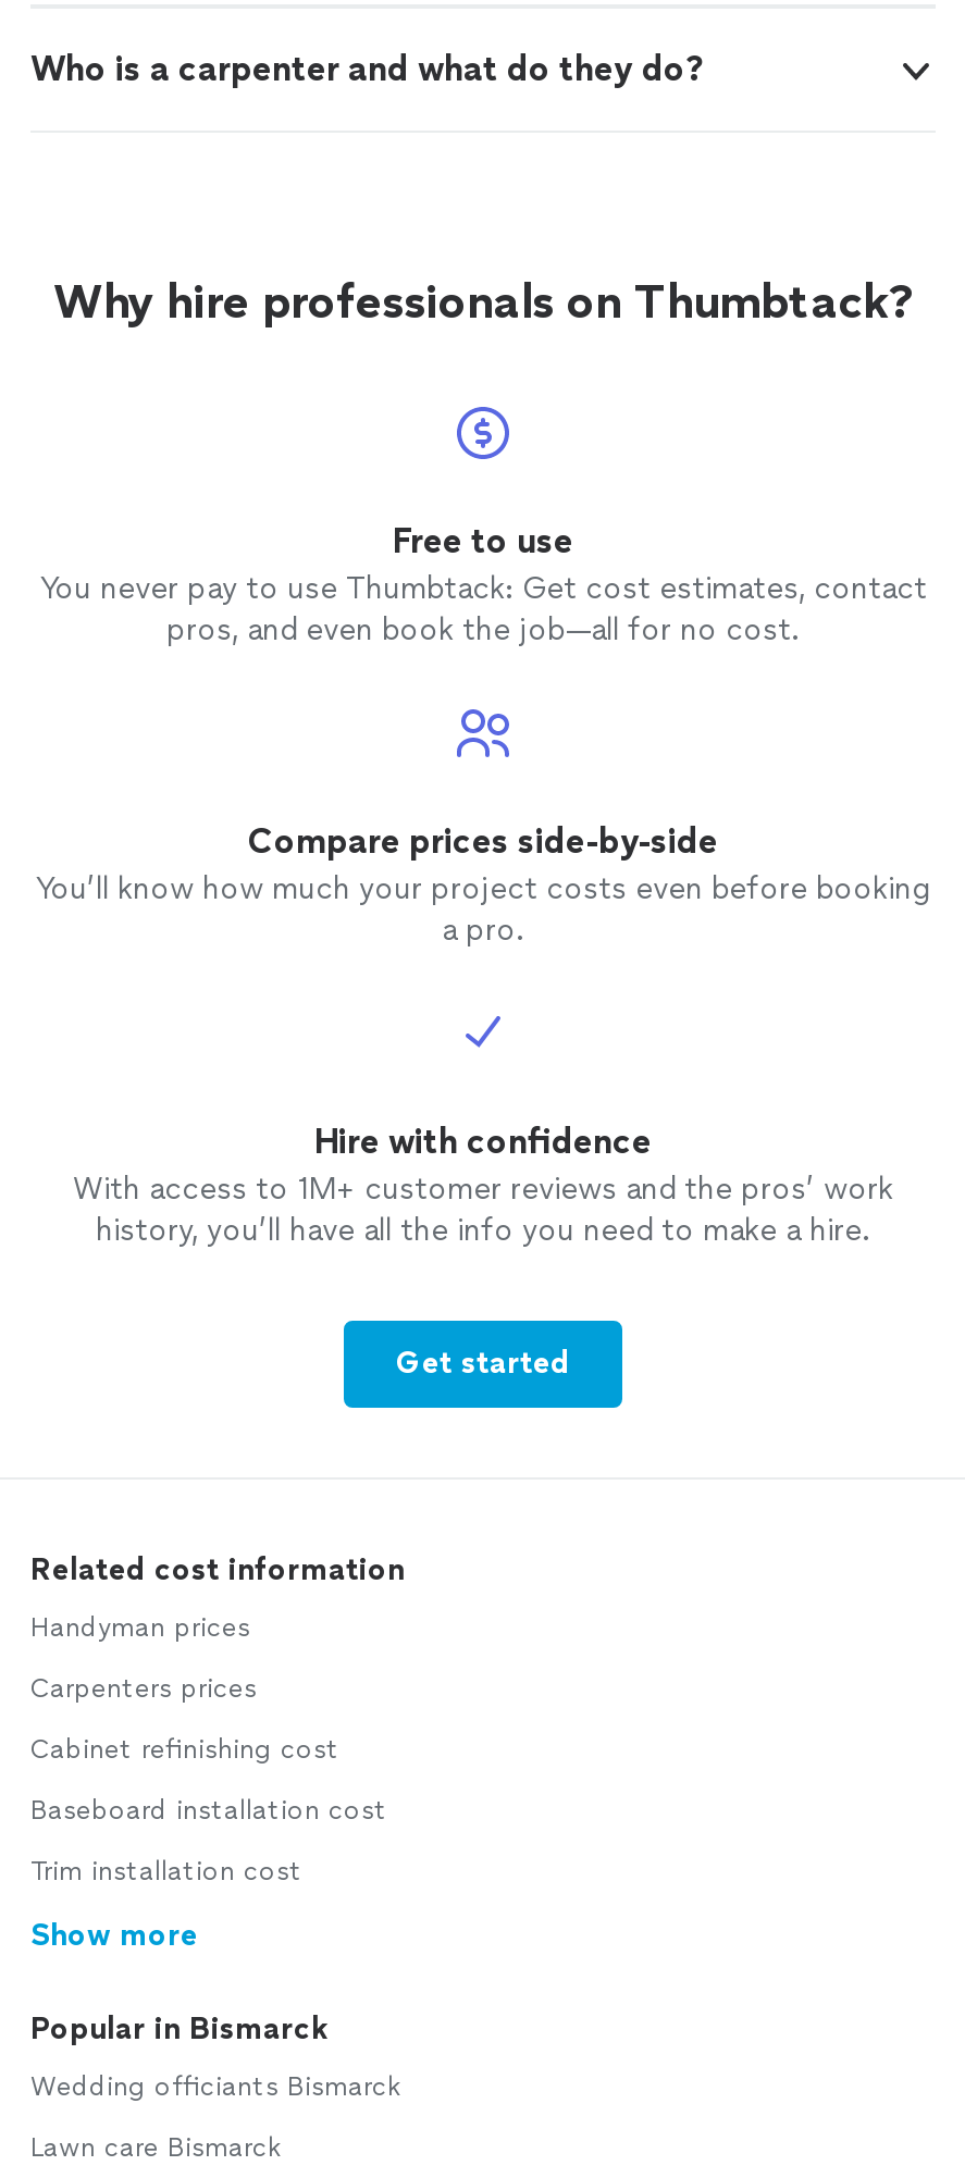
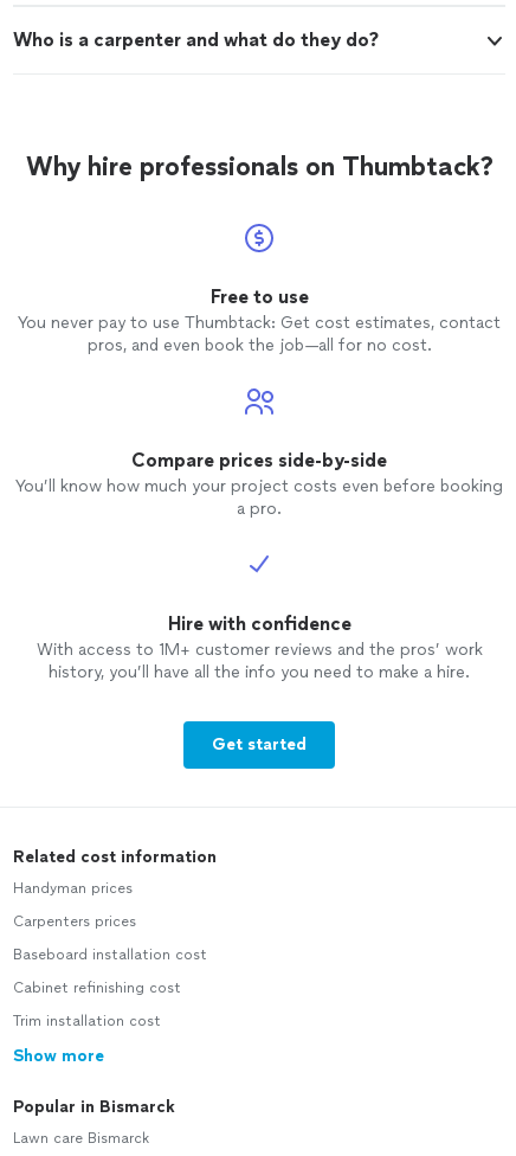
moved [30,1734,339,1765] -> [13,980,181,996]: Cabinet refinishing cost
[30,2071,400,2102] Wedding officiants Bismarck -> none

